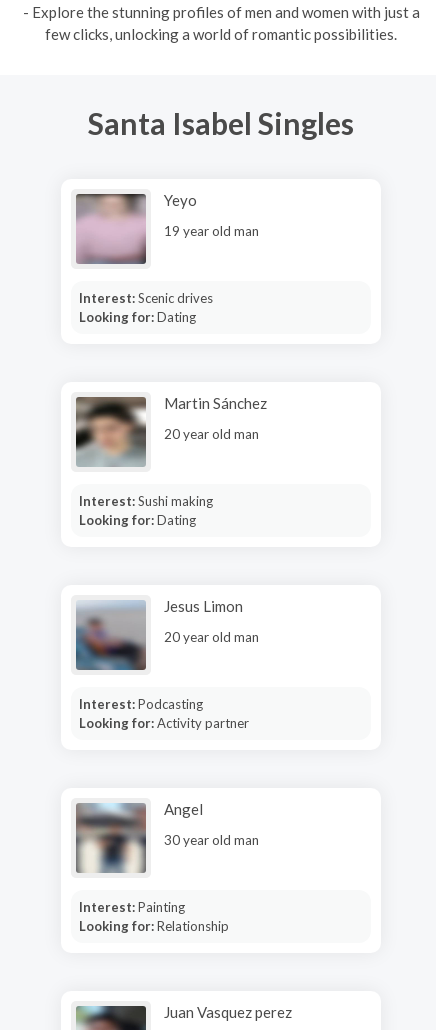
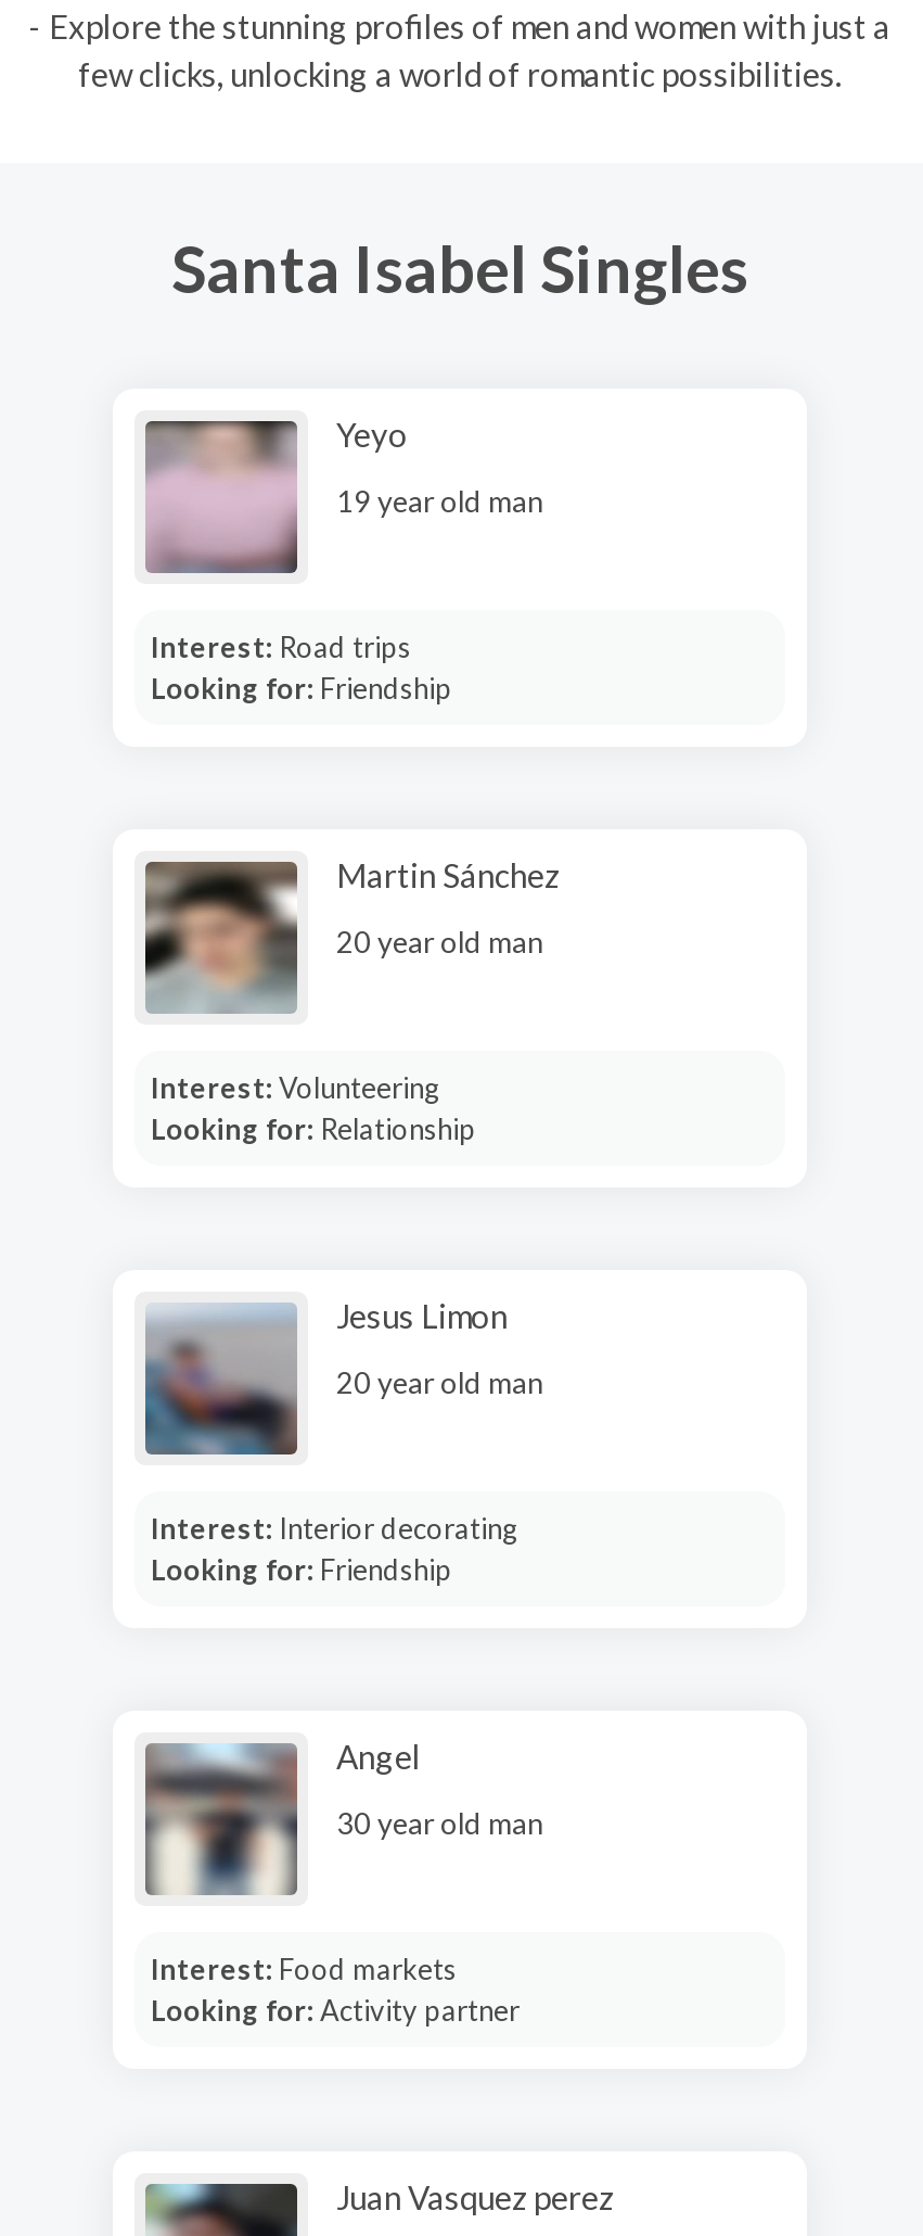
[78,289,212,305] Interest: Scenic drives -> [151,628,411,663] Interest: Road trips
[78,308,195,324] Looking for: Dating -> [151,670,452,704] Looking for: Friendship
[78,492,212,527] Interest: Sushi making | Looking for: Dating -> [151,1069,439,1104] Interest: Volunteering
[78,695,202,711] Interest: Podcasting -> [151,1510,517,1586] Interest: Interior decorating | Looking for: Friendship
moved [78,714,248,730] -> [151,1992,520,2027]: Looking for: Activity partner
[78,898,184,914] Interest: Painting -> [151,1951,457,1985] Interest: Food markets
moved [78,917,228,933] -> [151,1110,476,1145]: Looking for: Relationship

